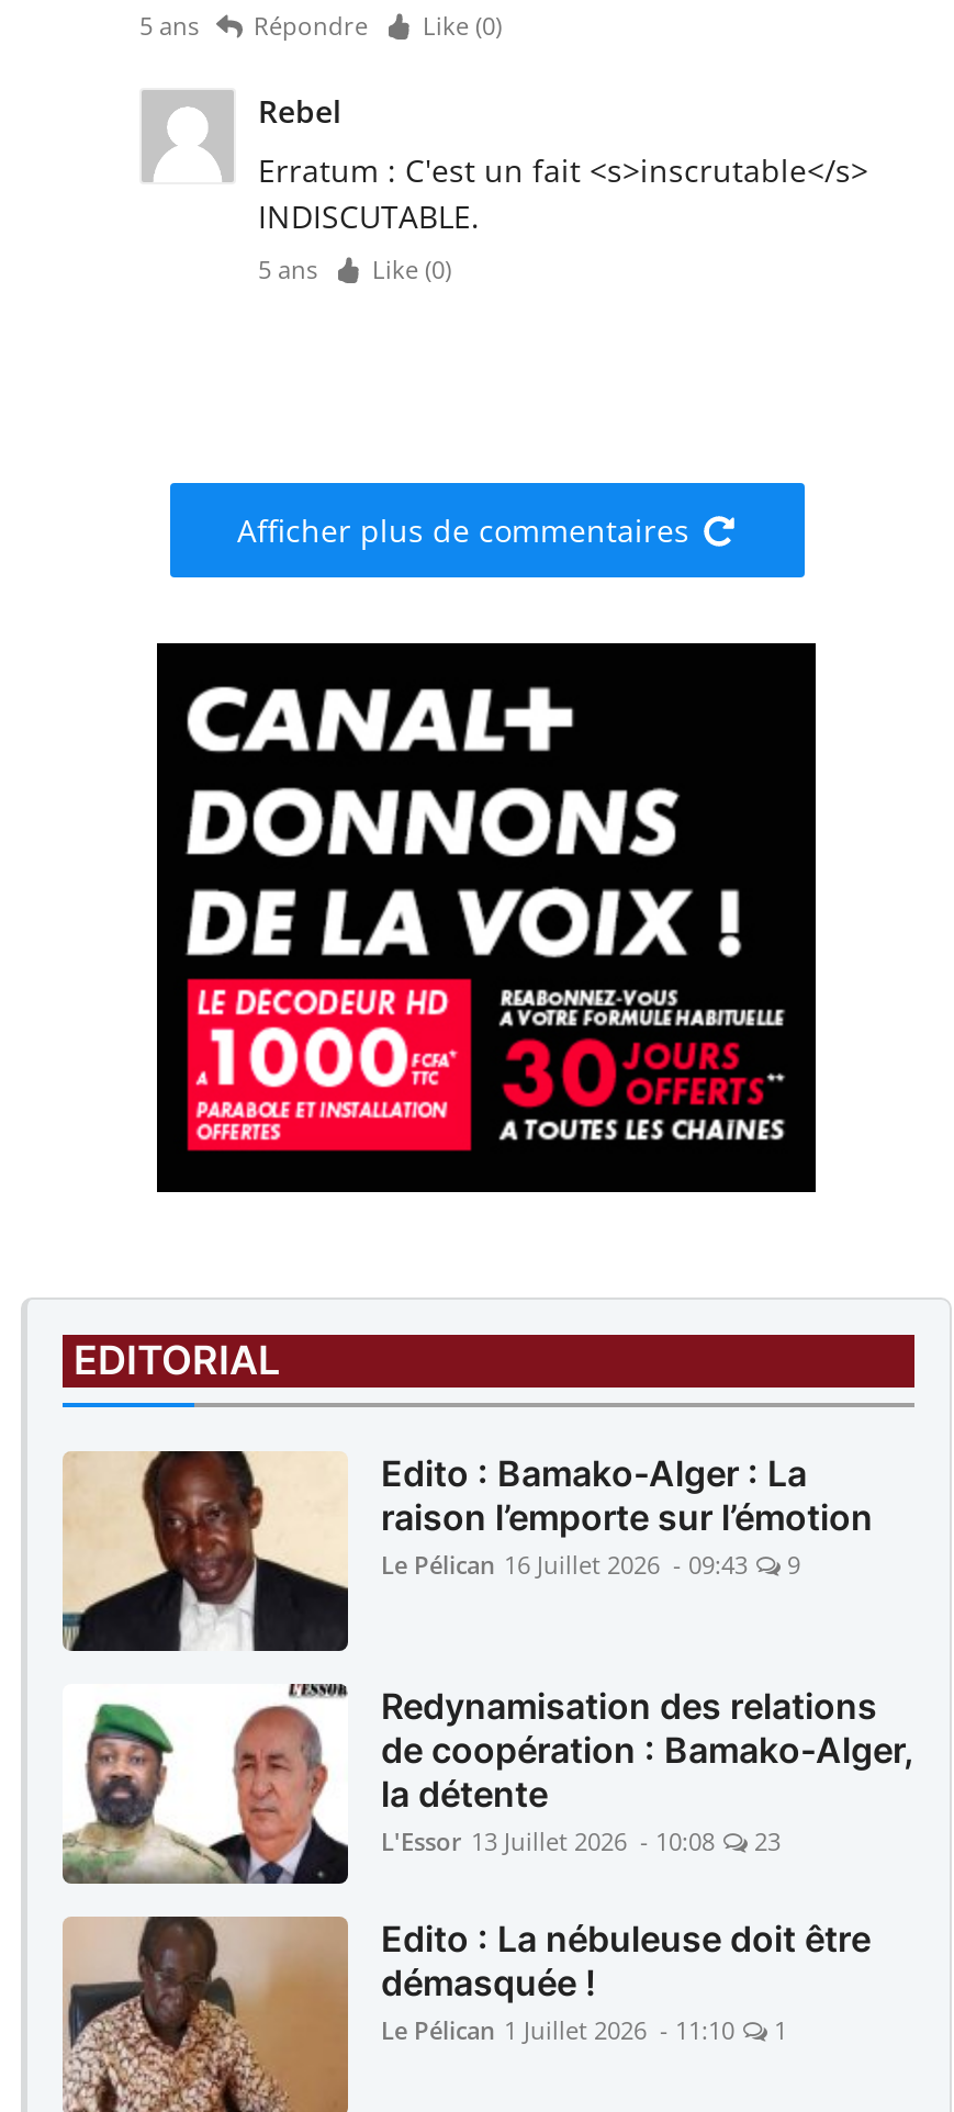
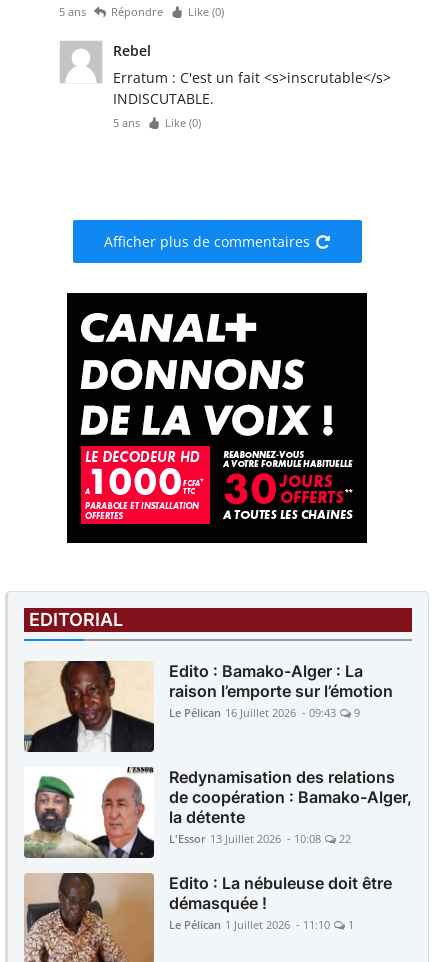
[381,1825,781,1858] L'Essor 13 Juillet 2026 - 10:08 23 -> [169,831,351,846] L'Essor 13 Juillet 2026 - 10:08 22

